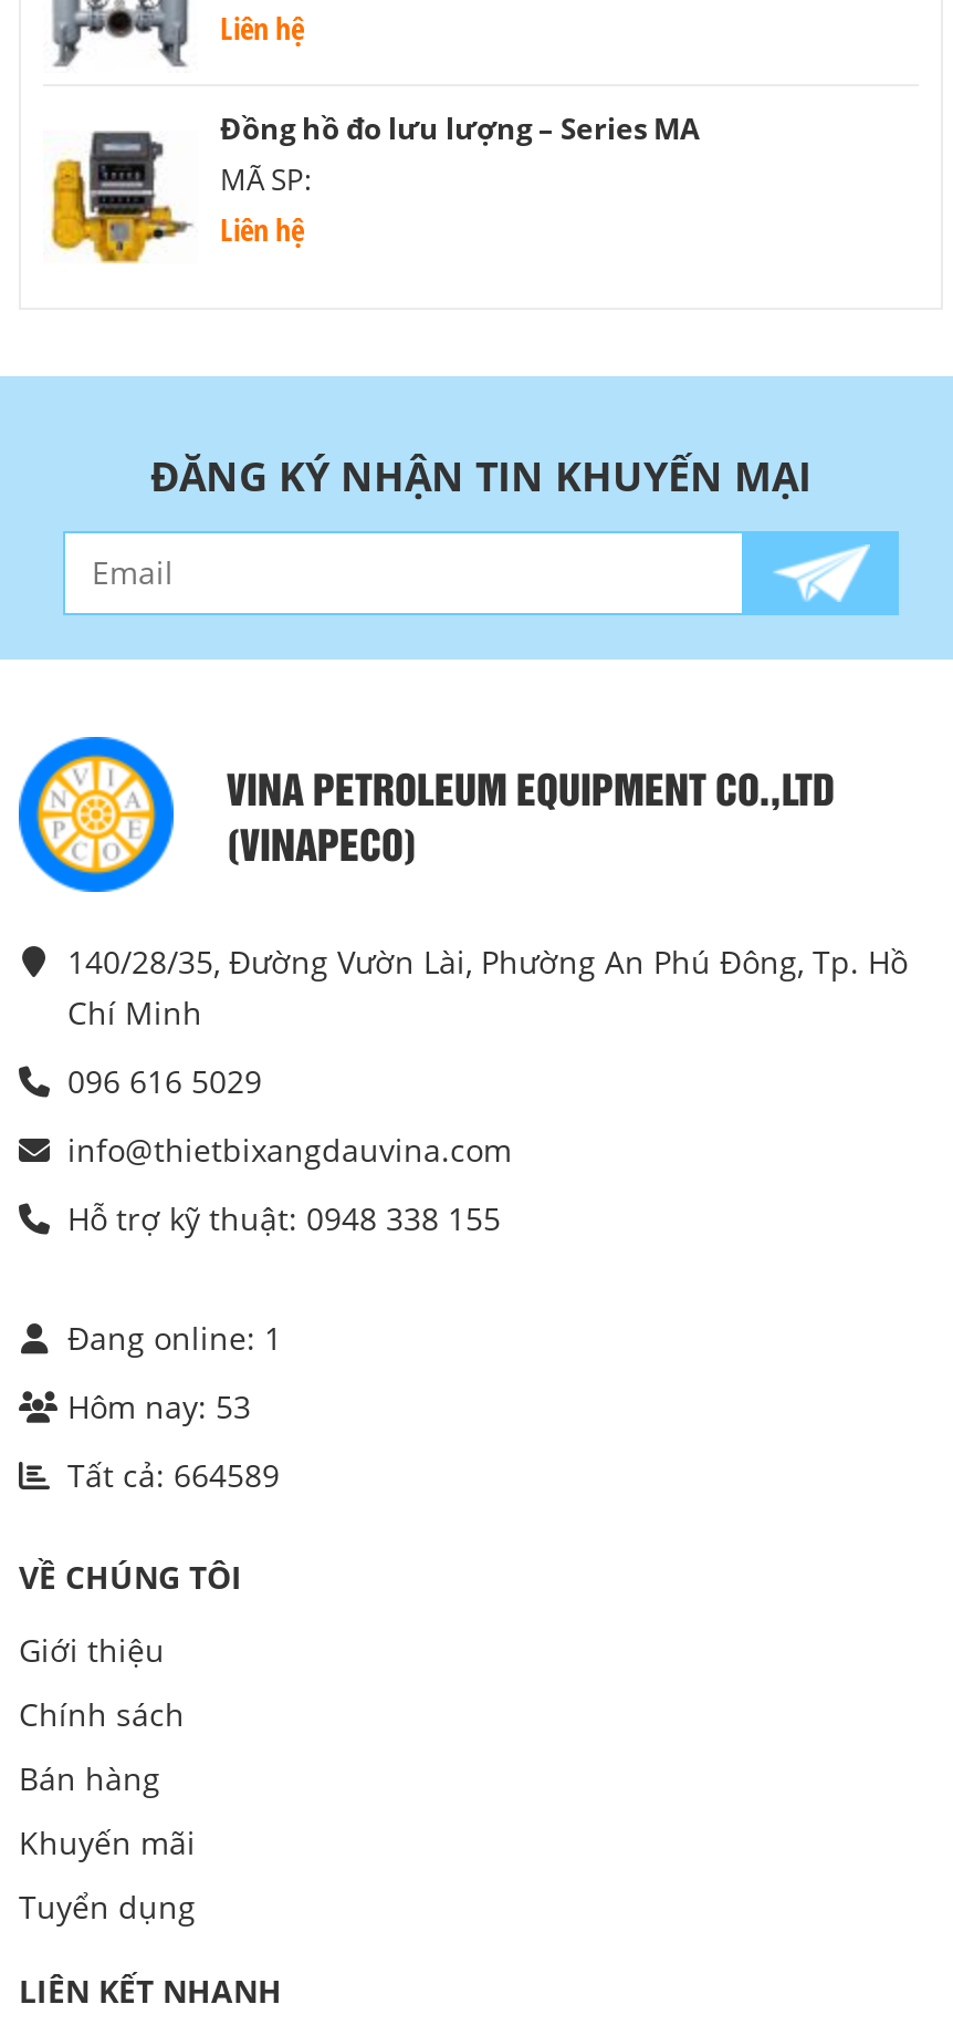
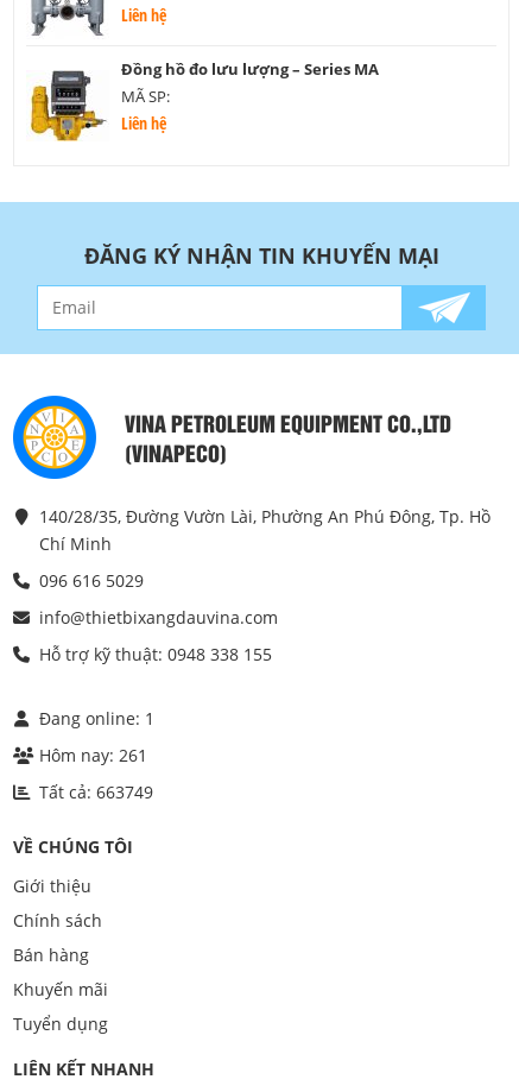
[67,1385,251,1427] Hôm nay: 53 -> [39,743,147,766] Hôm nay: 261
[67,1453,280,1495] Tất cả: 664589 -> [39,780,153,803] Tất cả: 663749

